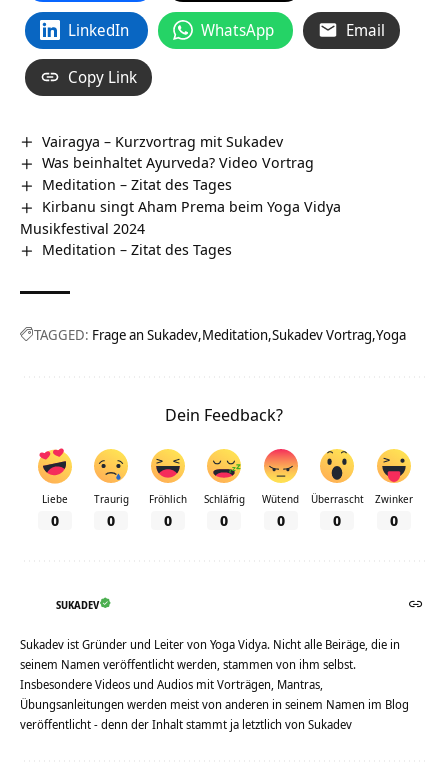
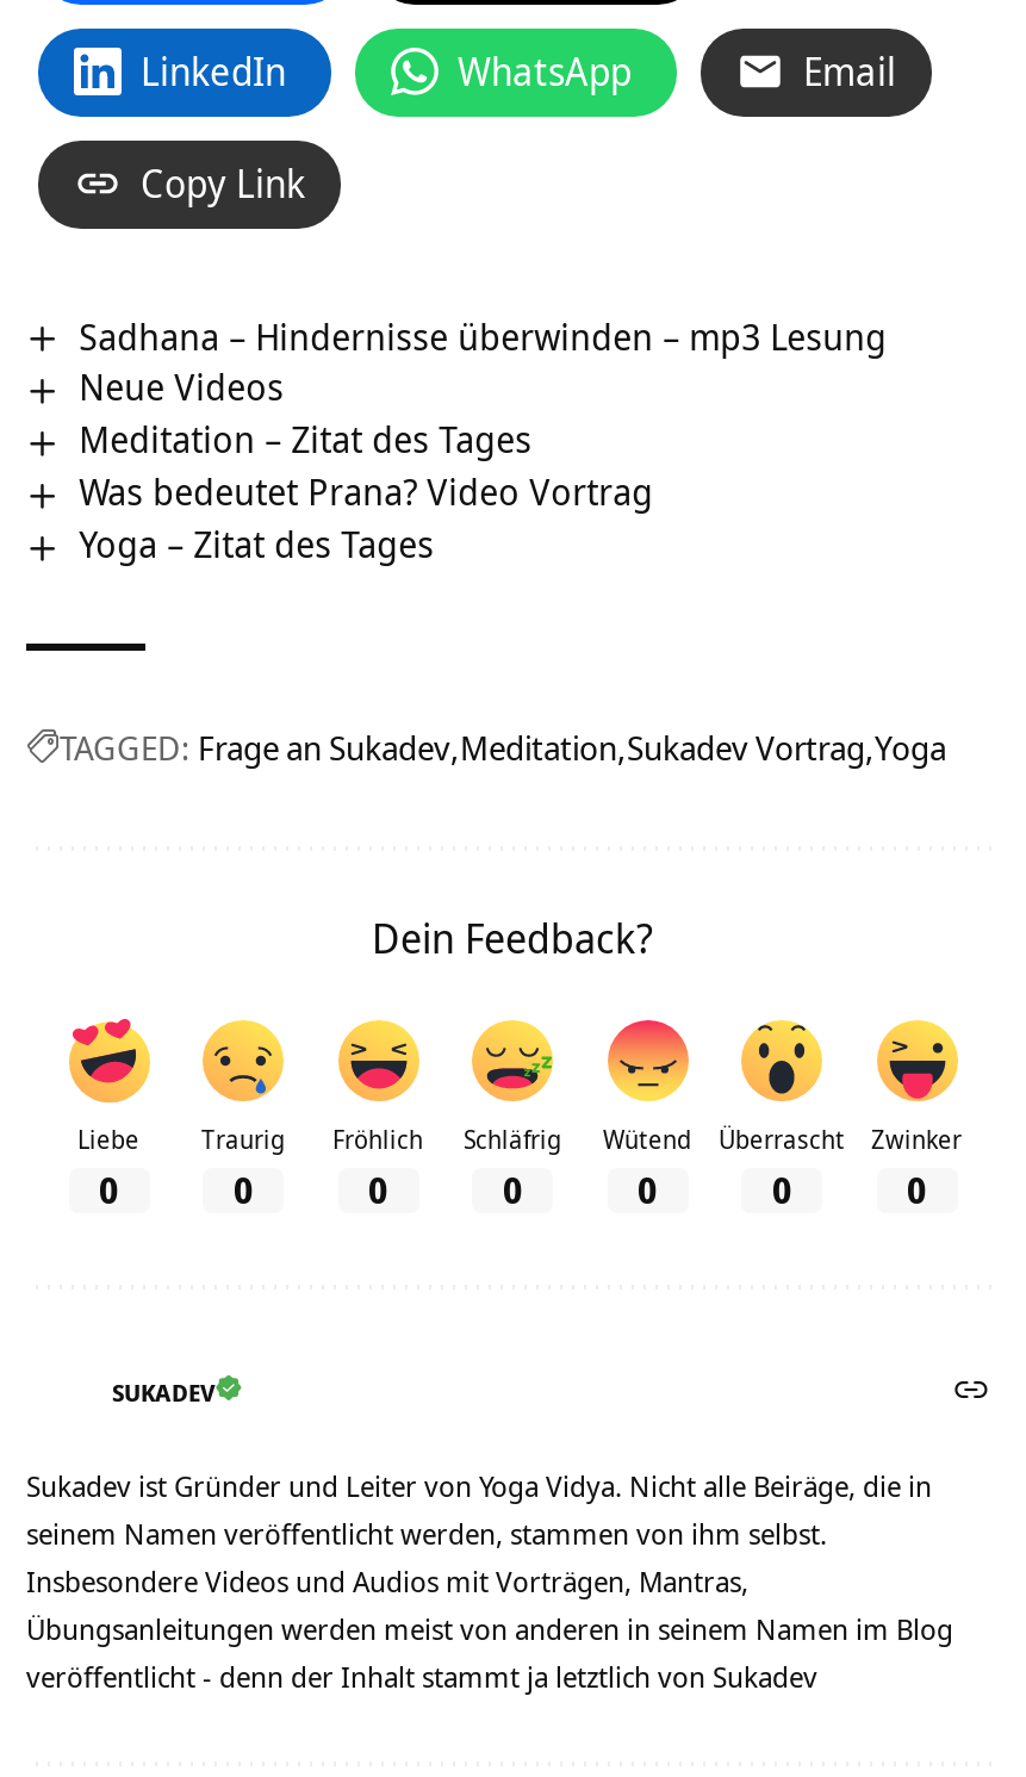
[42,130,314,172] Vairagya – Kurzvortrag mit Sukadev | Was beinhaltet Ayurveda? Video Vortrag -> [79,311,887,411] Sadhana – Hindernisse überwinden – mp3 Lesung | Neue Videos
[20,196,341,259] Kirbanu singt Aham Prema beim Yoga Vidya | Musikfestival 2024 | Meditation – Zitat des Tages -> [79,468,653,568] Was bedeutet Prana? Video Vortrag | Yoga – Zitat des Tages

